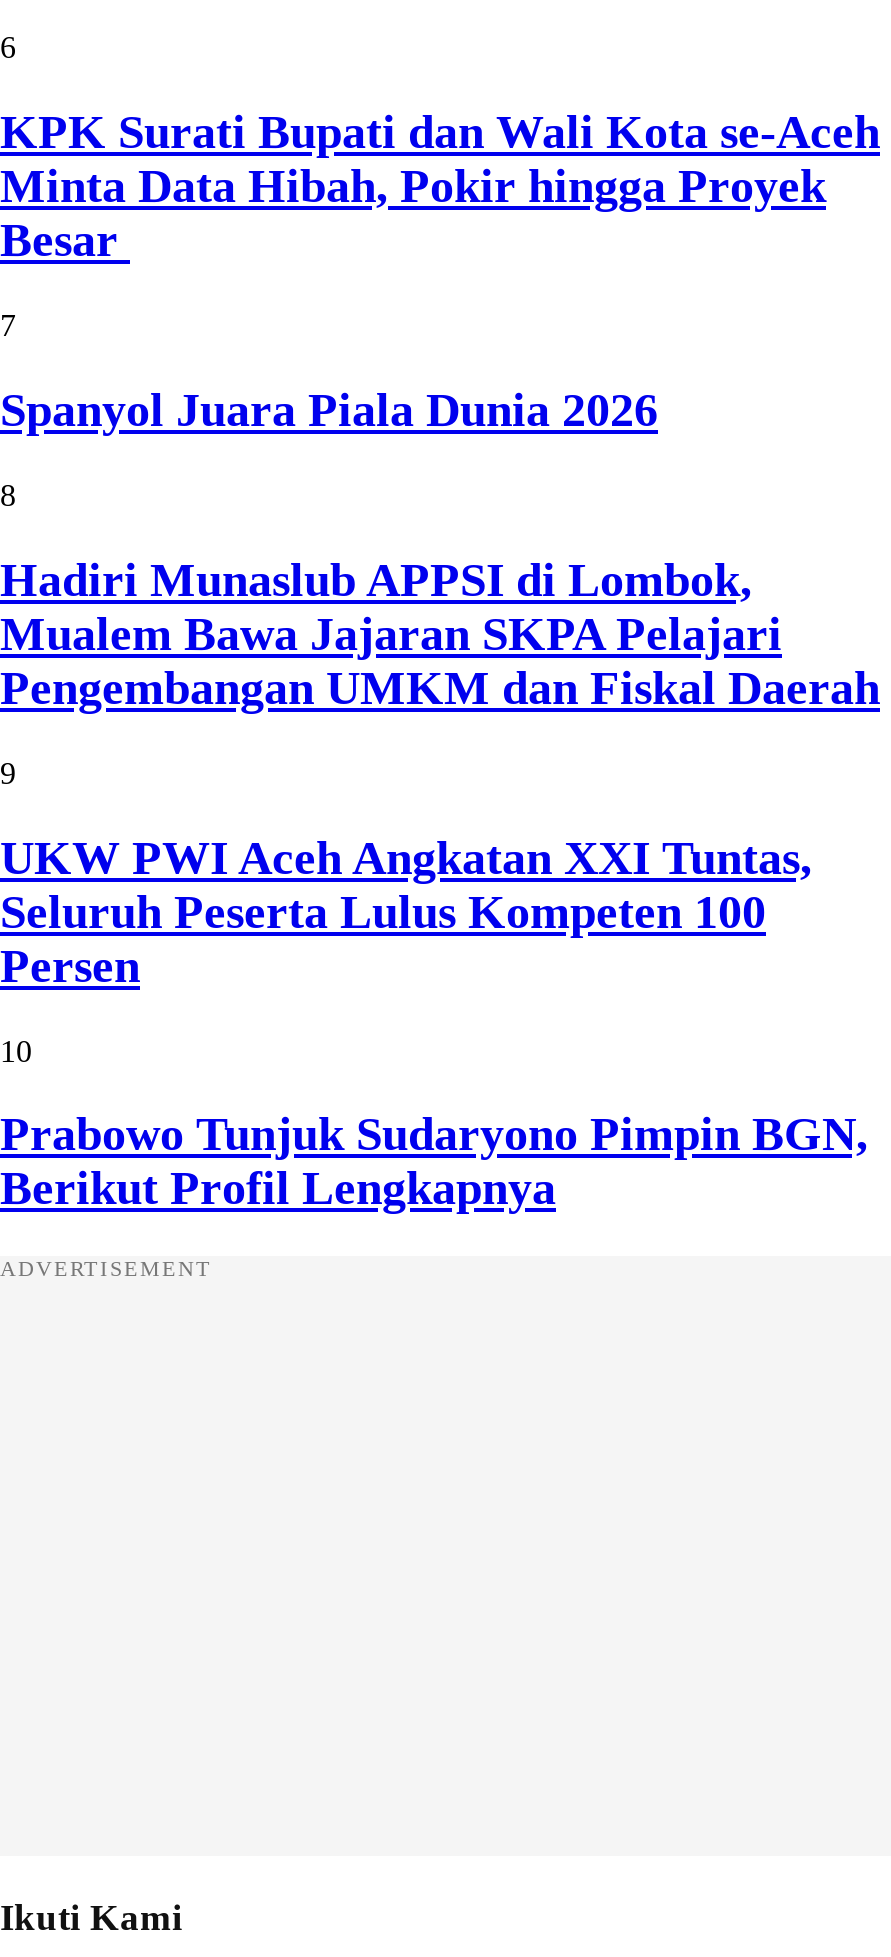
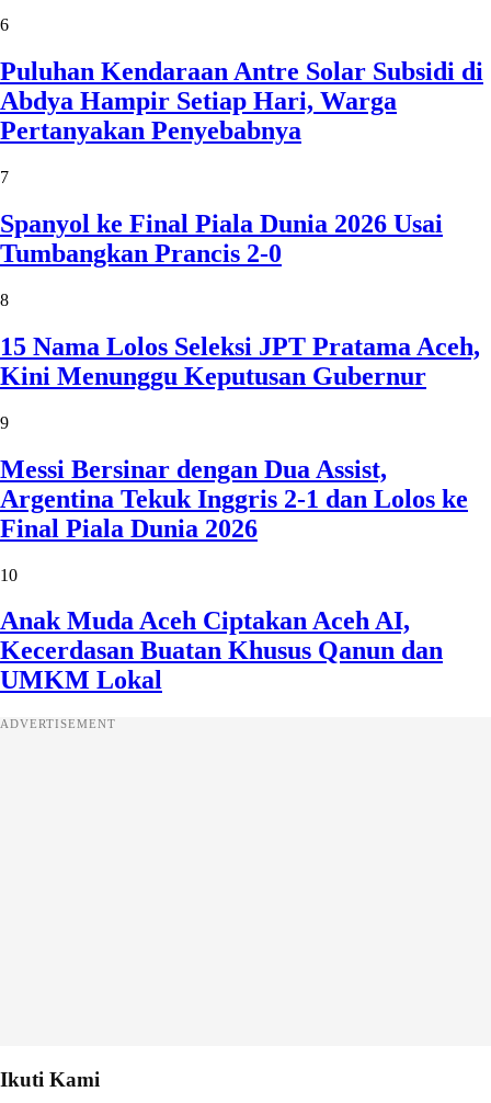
[0,106,880,266] KPK Surati Bupati dan Wali Kota se-Aceh | Minta Data Hibah, Pokir hingga Proyek | Besar -> [0,57,483,145] Puluhan Kendaraan Antre Solar Subsidi di | Abdya Hampir Setiap Hari, Warga | Pertanyakan Penyebabnya
[0,384,658,436] Spanyol Juara Piala Dunia 2026 -> [0,209,443,268] Spanyol ke Final Piala Dunia 2026 Usai | Tumbangkan Prancis 2-0
[0,554,880,714] Hadiri Munaslub APPSI di Lombok, | Mualem Bawa Jajaran SKPA Pelajari | Pengembangan UMKM dan Fiskal Daerah -> [0,332,480,390] 15 Nama Lolos Seleksi JPT Pratama Aceh, | Kini Menunggu Keputusan Gubernur
[0,831,812,991] UKW PWI Aceh Angkatan XXI Tuntas, | Seluruh Peserta Lulus Kompeten 100 | Persen -> [0,455,468,542] Messi Bersinar dengan Dua Assist, | Argentina Tekuk Inggris 2-1 dan Lolos ke | Final Piala Dunia 2026
[0,1109,868,1215] Prabowo Tunjuk Sudaryono Pimpin BGN, | Berikut Profil Lengkapnya -> [0,607,443,694] Anak Muda Aceh Ciptakan Aceh AI, | Kecerdasan Buatan Khusus Qanun dan | UMKM Lokal

